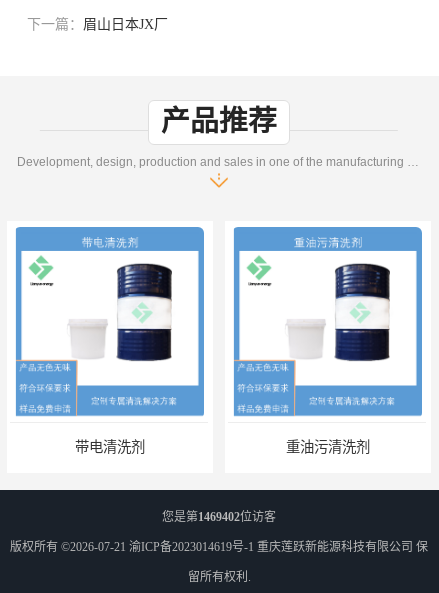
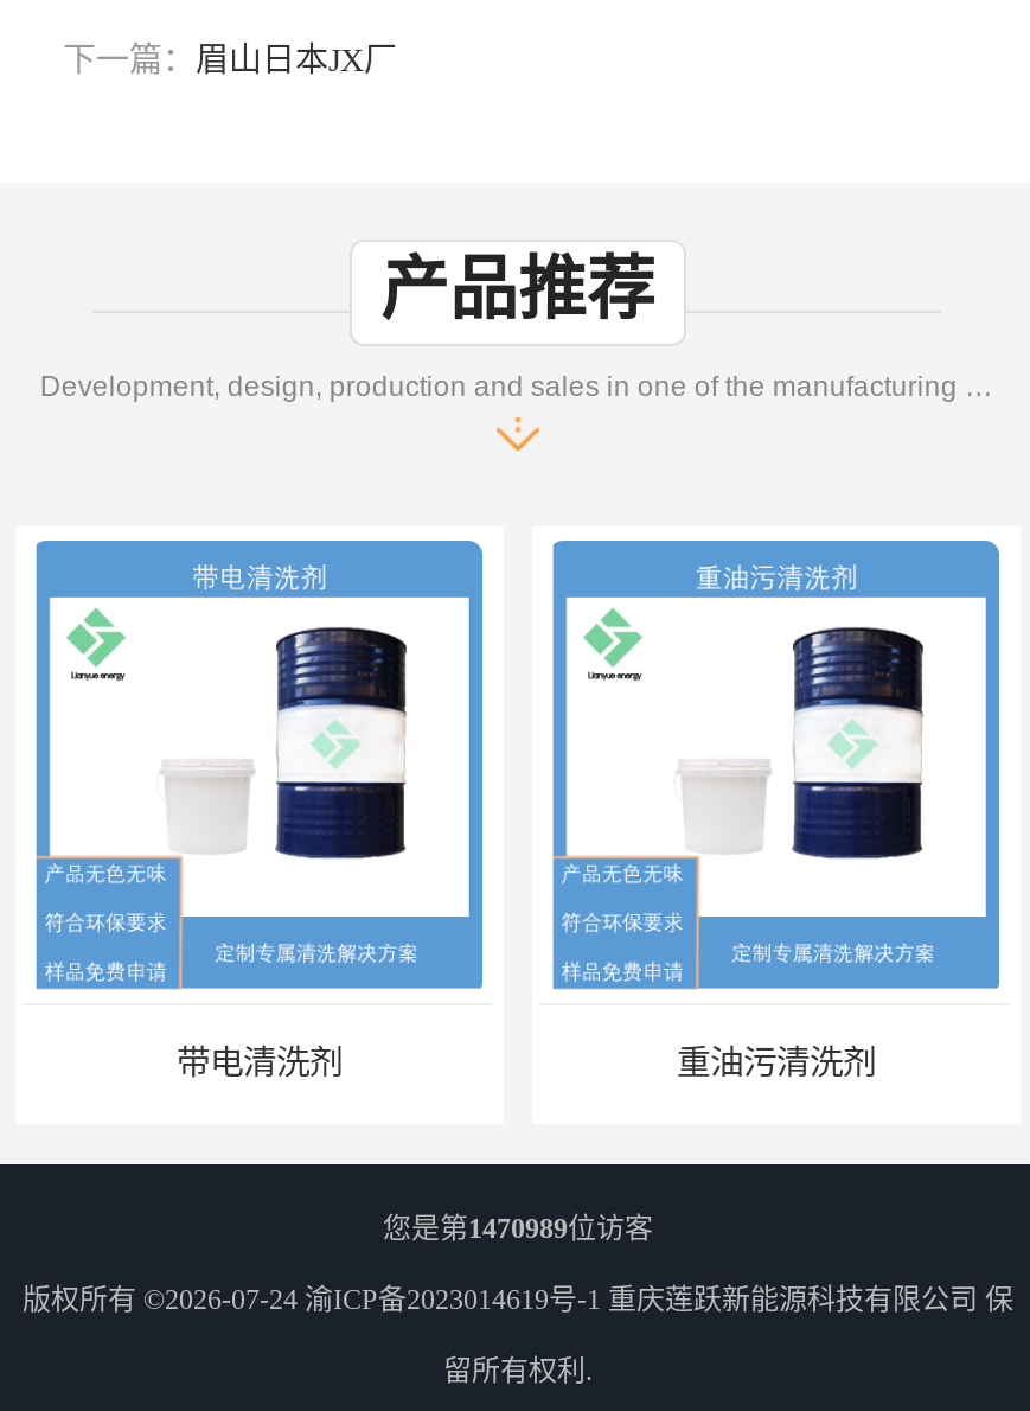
[162,510,276,524] 您是第1469402位访客 -> [383,1212,653,1245] 您是第1470989位访客
[10,540,428,554] 版权所有 ©2026-07-21渝ICP备2023014619号-1 重庆莲跃新能源科技有限公司保 -> [23,1283,1013,1316] 版权所有 ©2026-07-24渝ICP备2023014619号-1 重庆莲跃新能源科技有限公司保

